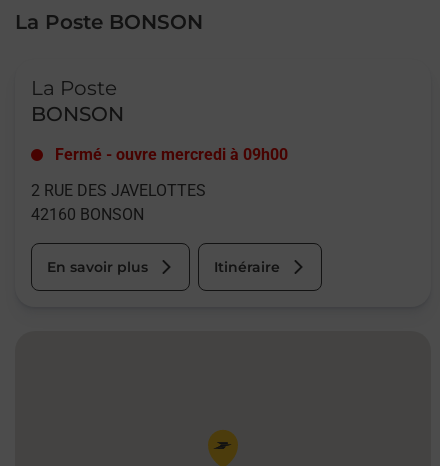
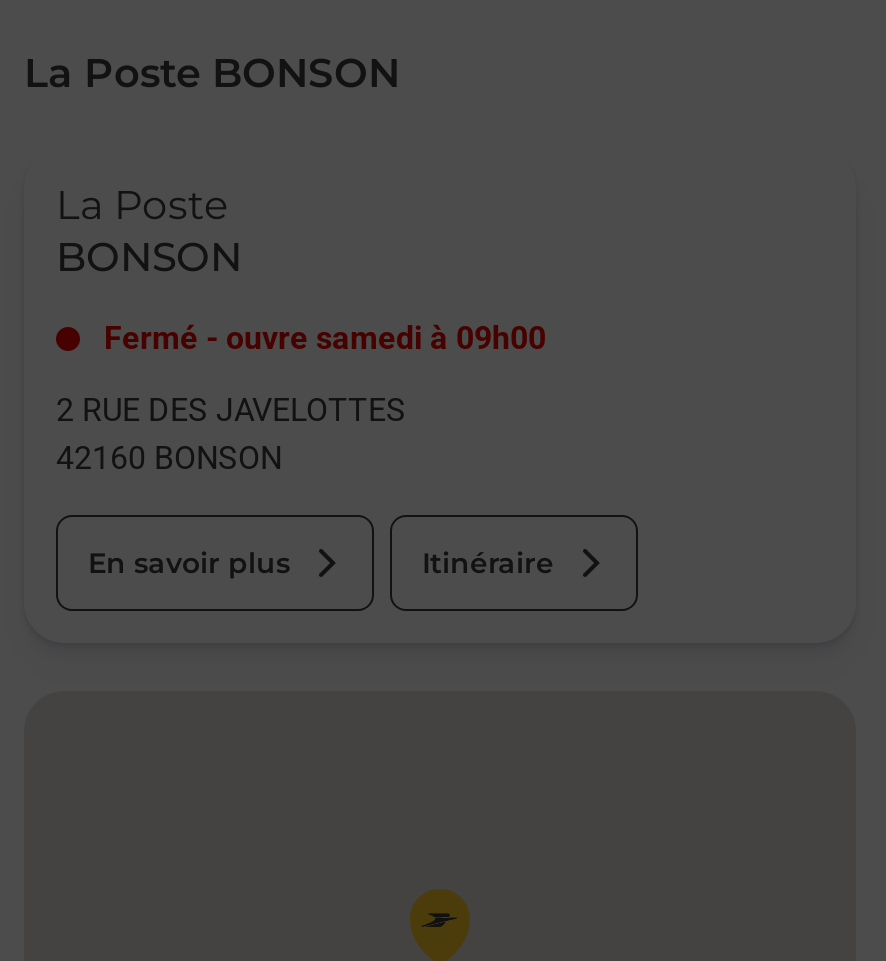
[55,145,288,164] Fermé - ouvre mercredi à 09h00 -> [104,319,546,357] Fermé - ouvre samedi à 09h00

